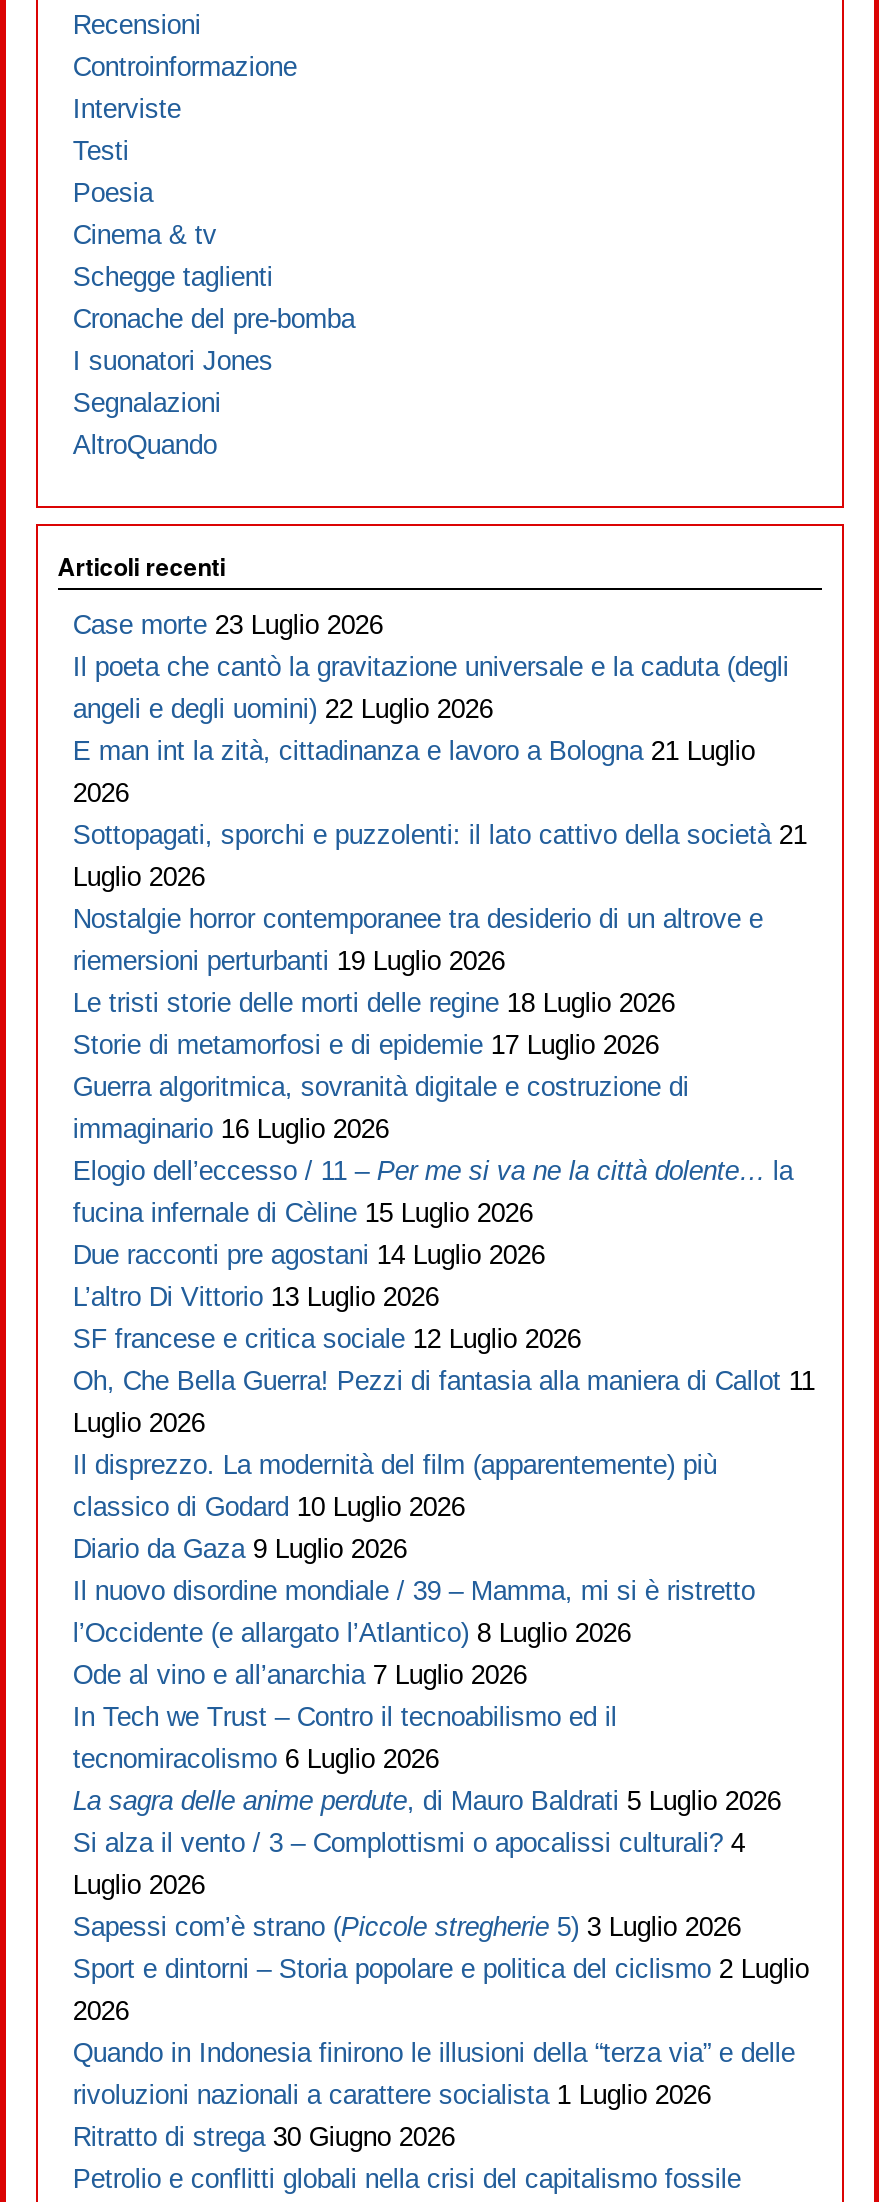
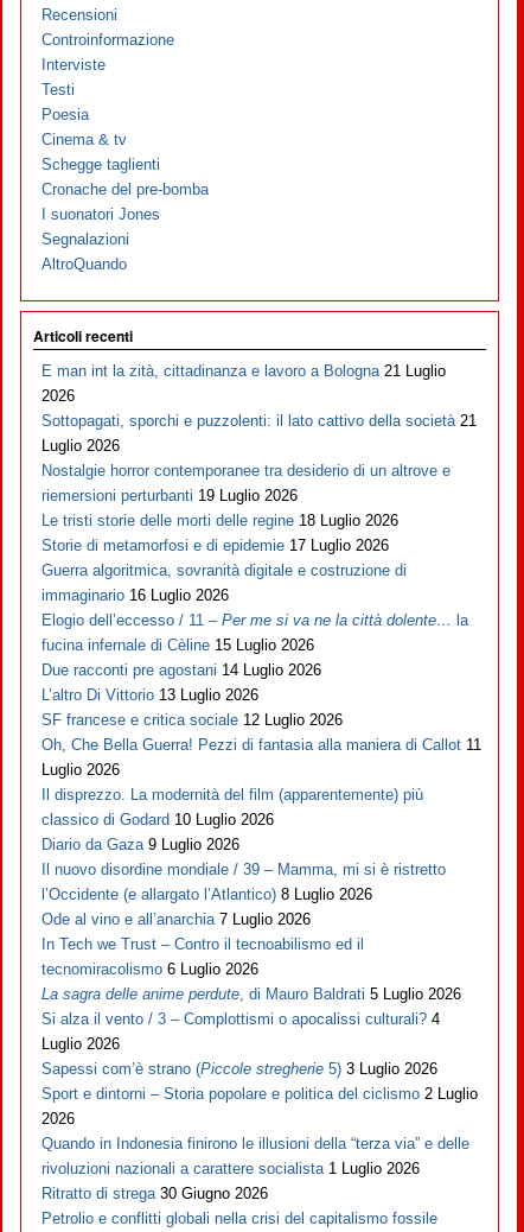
[73,610,789,724] Case morte 23 Luglio 2026 | Il poeta che cantò la gravitazione universale e la caduta (degli | angeli e degli uomini) 22 Luglio 2026 -> none

